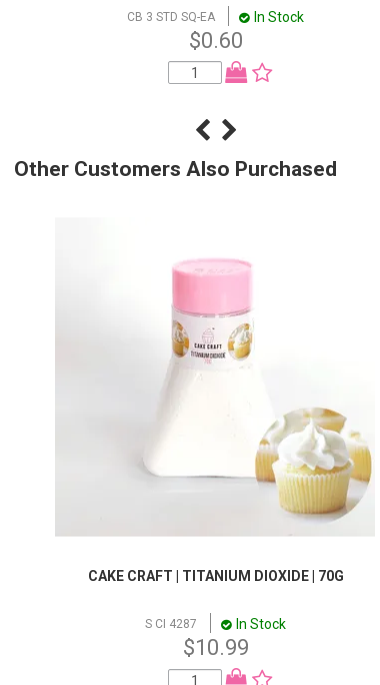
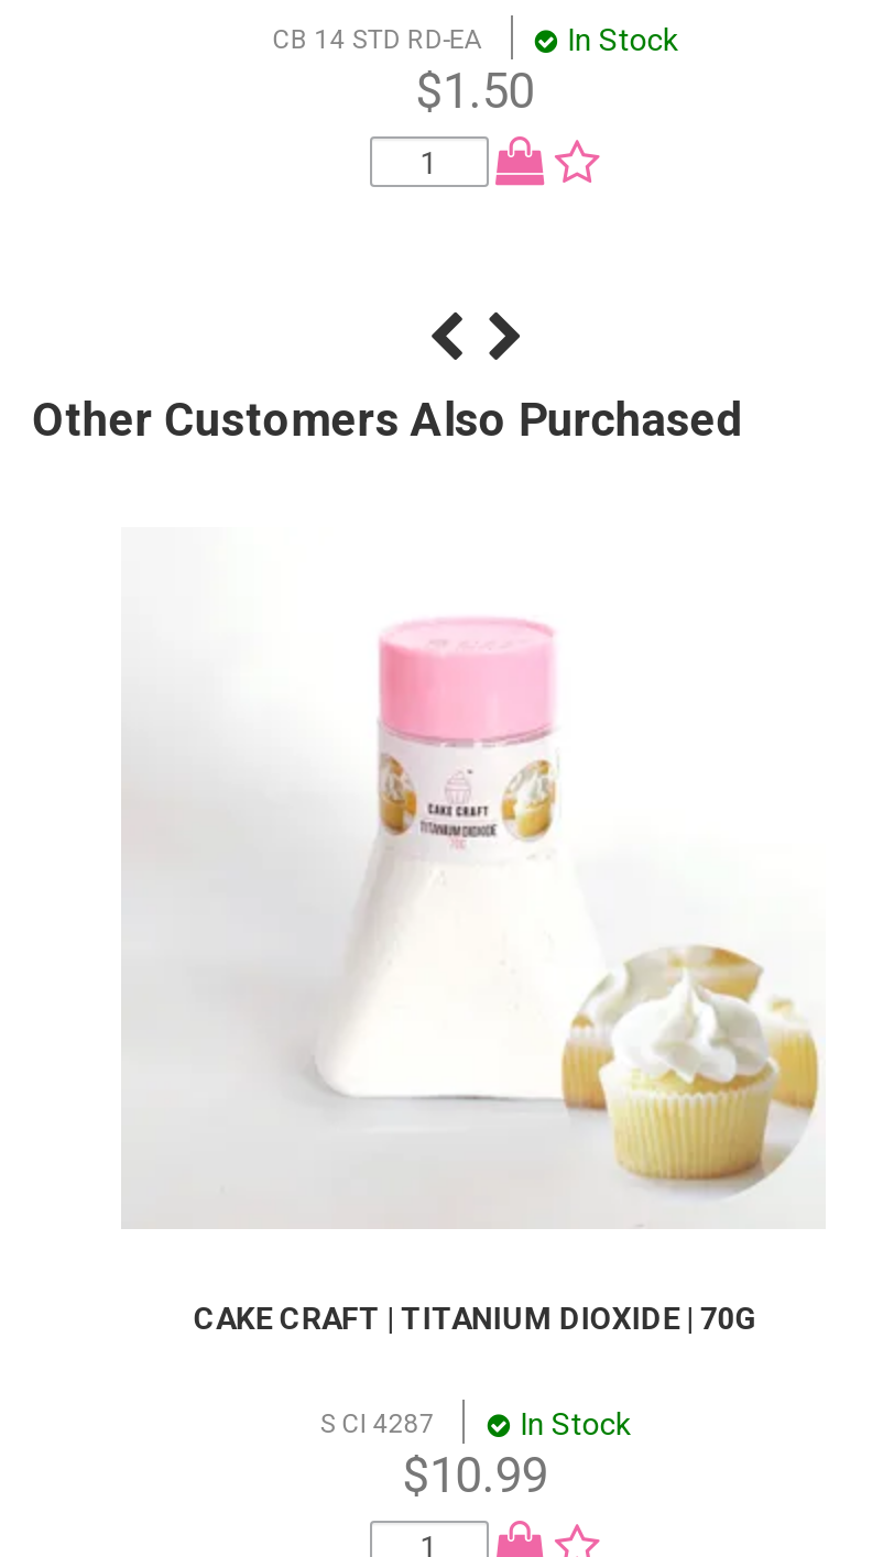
[127,10,215,24] CB 3 STD SQ-EA -> [273,23,482,54] CB 14 STD RD-EA
[189,28,243,53] $0.60 -> [416,63,535,118] $1.50

